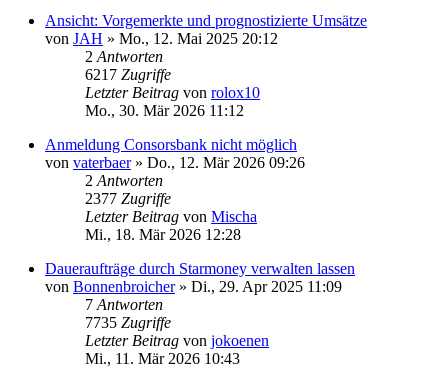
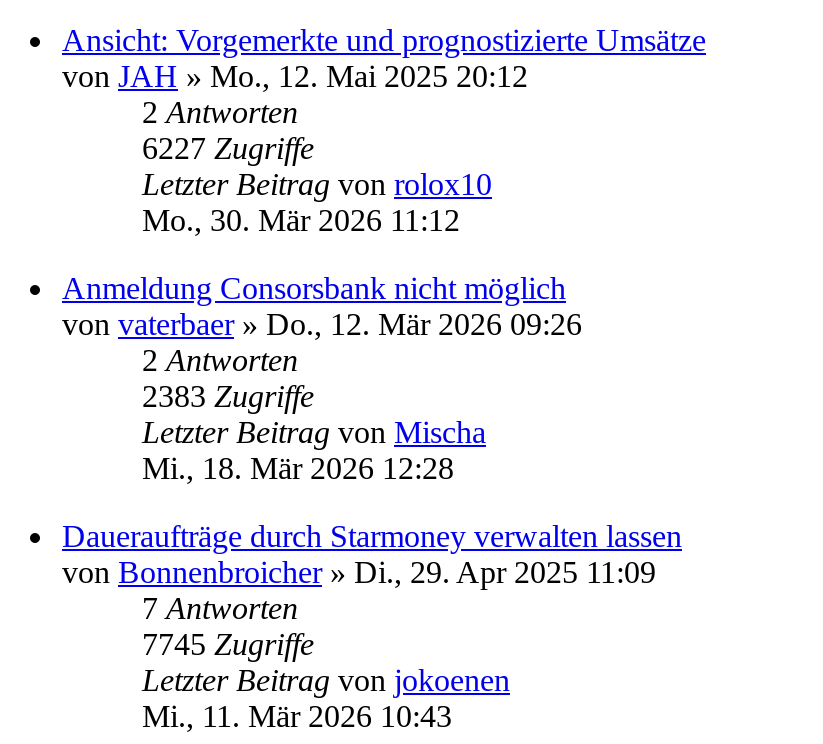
[85,66,171,83] 6217 Zugriffe -> [142,131,314,165] 6227 Zugriffe
[85,190,171,207] 2377 Zugriffe -> [142,379,314,413] 2383 Zugriffe
[85,314,171,331] 7735 Zugriffe -> [142,627,314,661] 7745 Zugriffe

